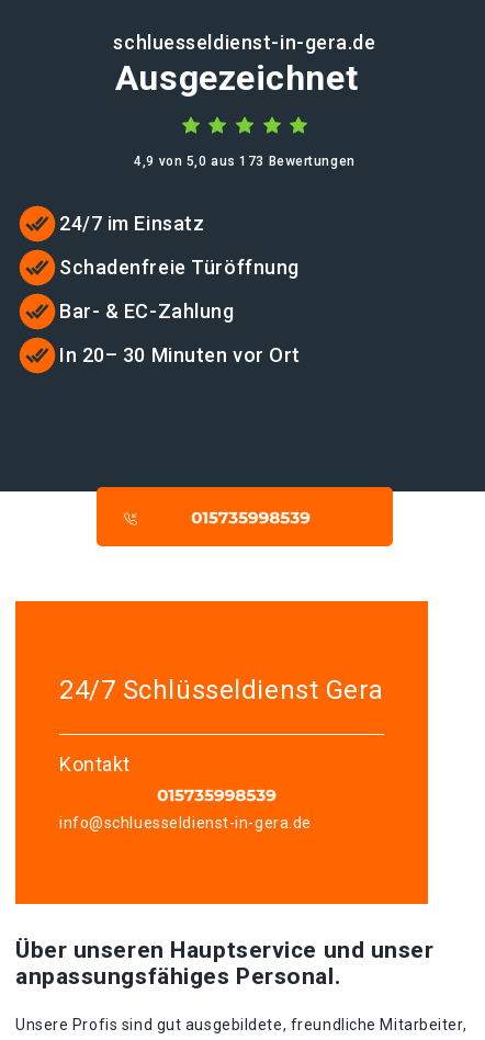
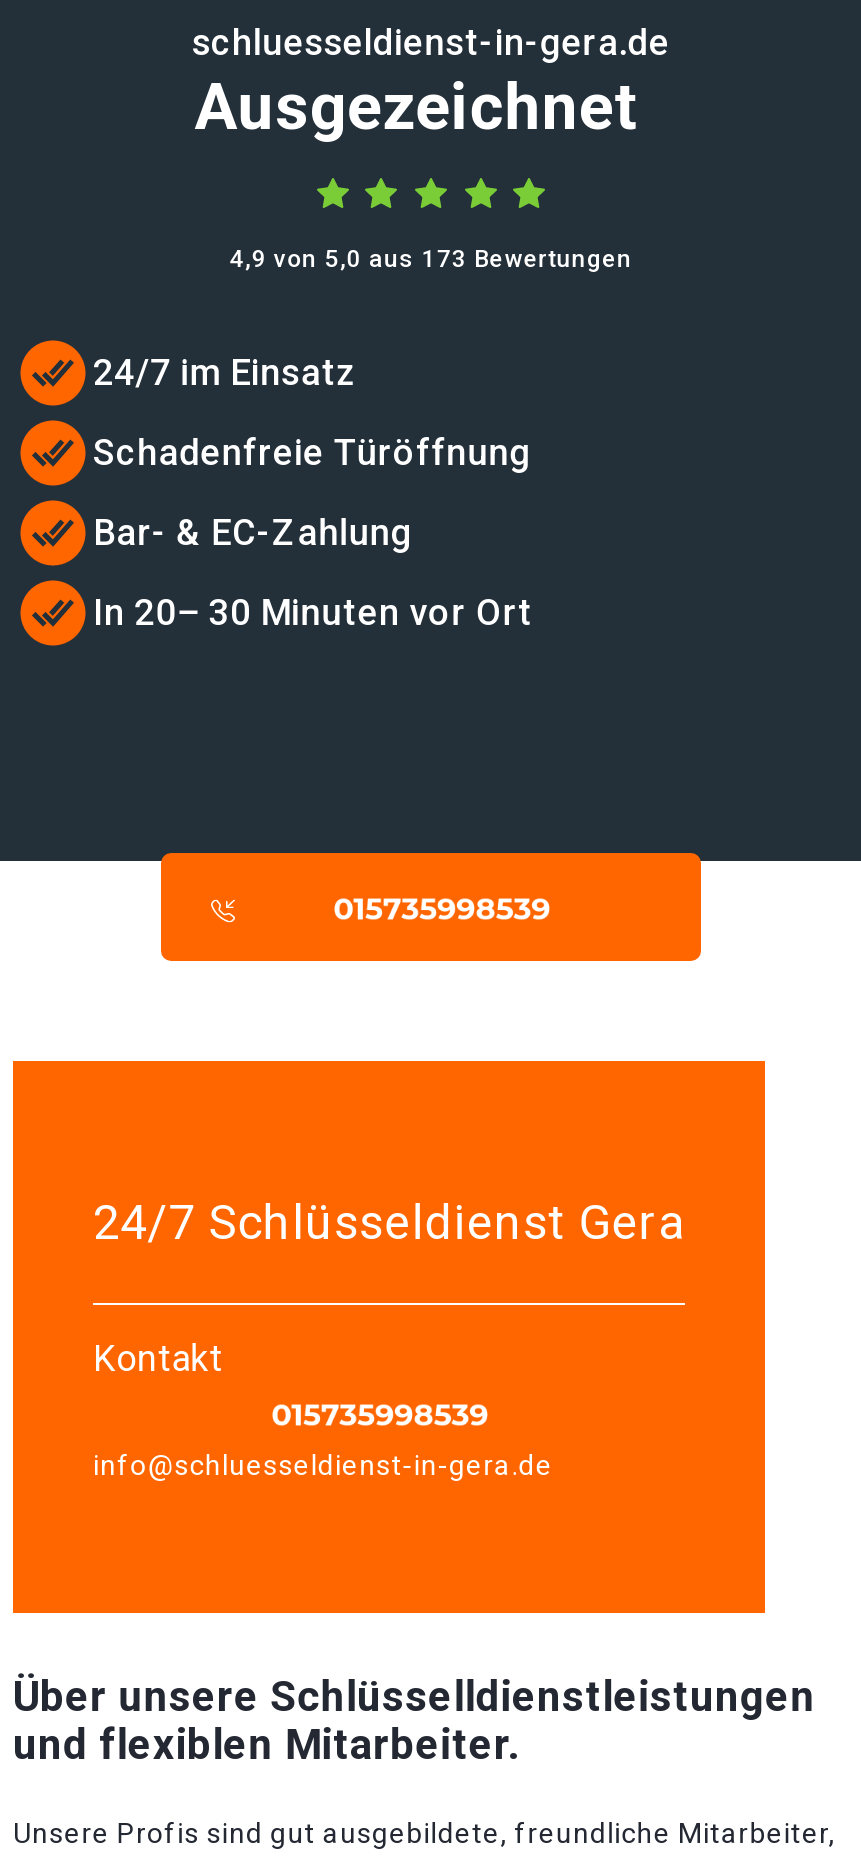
[15,937,434,990] Über unseren Hauptservice und unser | anpassungsfähiges Personal. -> [13,1673,816,1769] Über unsere Schlüsselldienstleistungen | und flexiblen Mitarbeiter.

